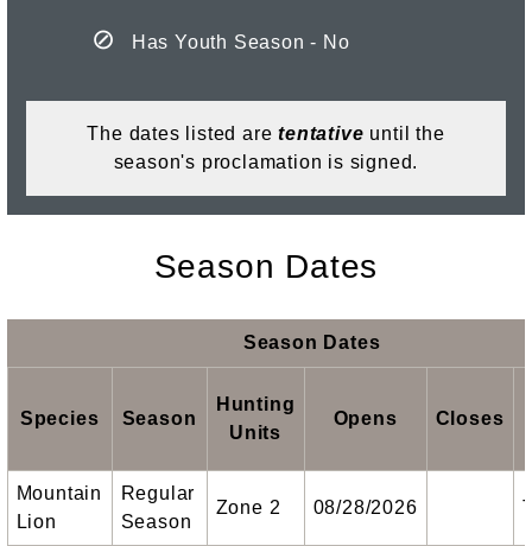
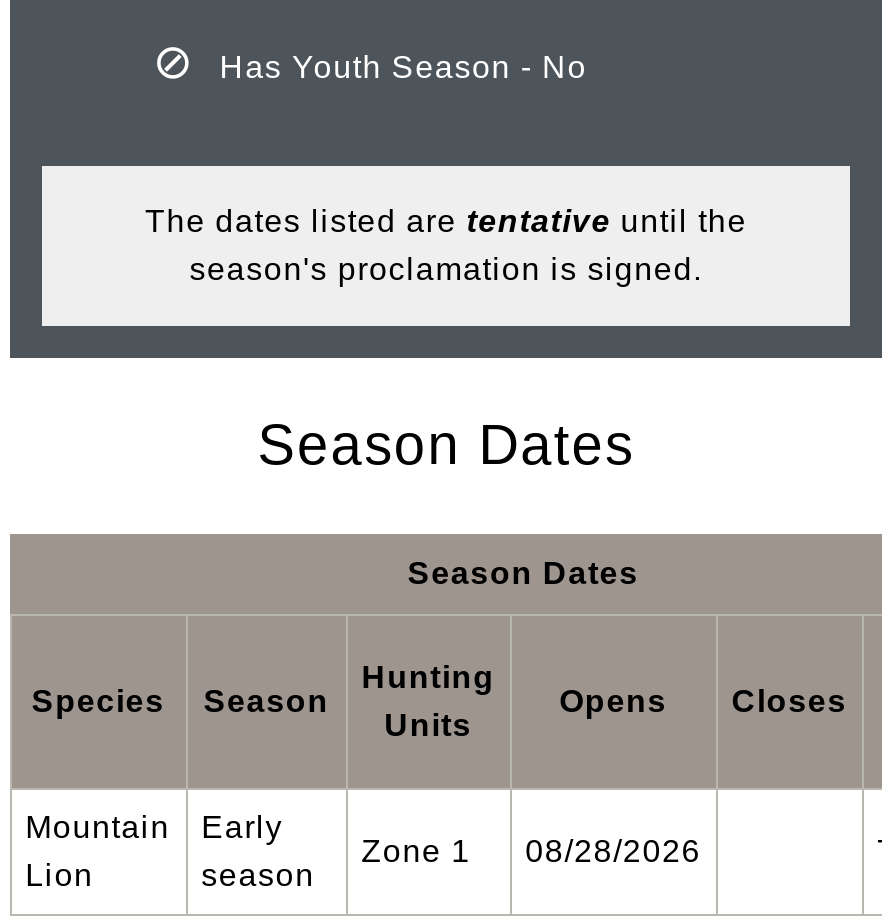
[121,483,197,532] Regular | Season -> [201,810,315,892] Early | season
[216,497,418,518] Zone 2 08/28/2026 -> [361,834,701,868] Zone 1 08/28/2026

